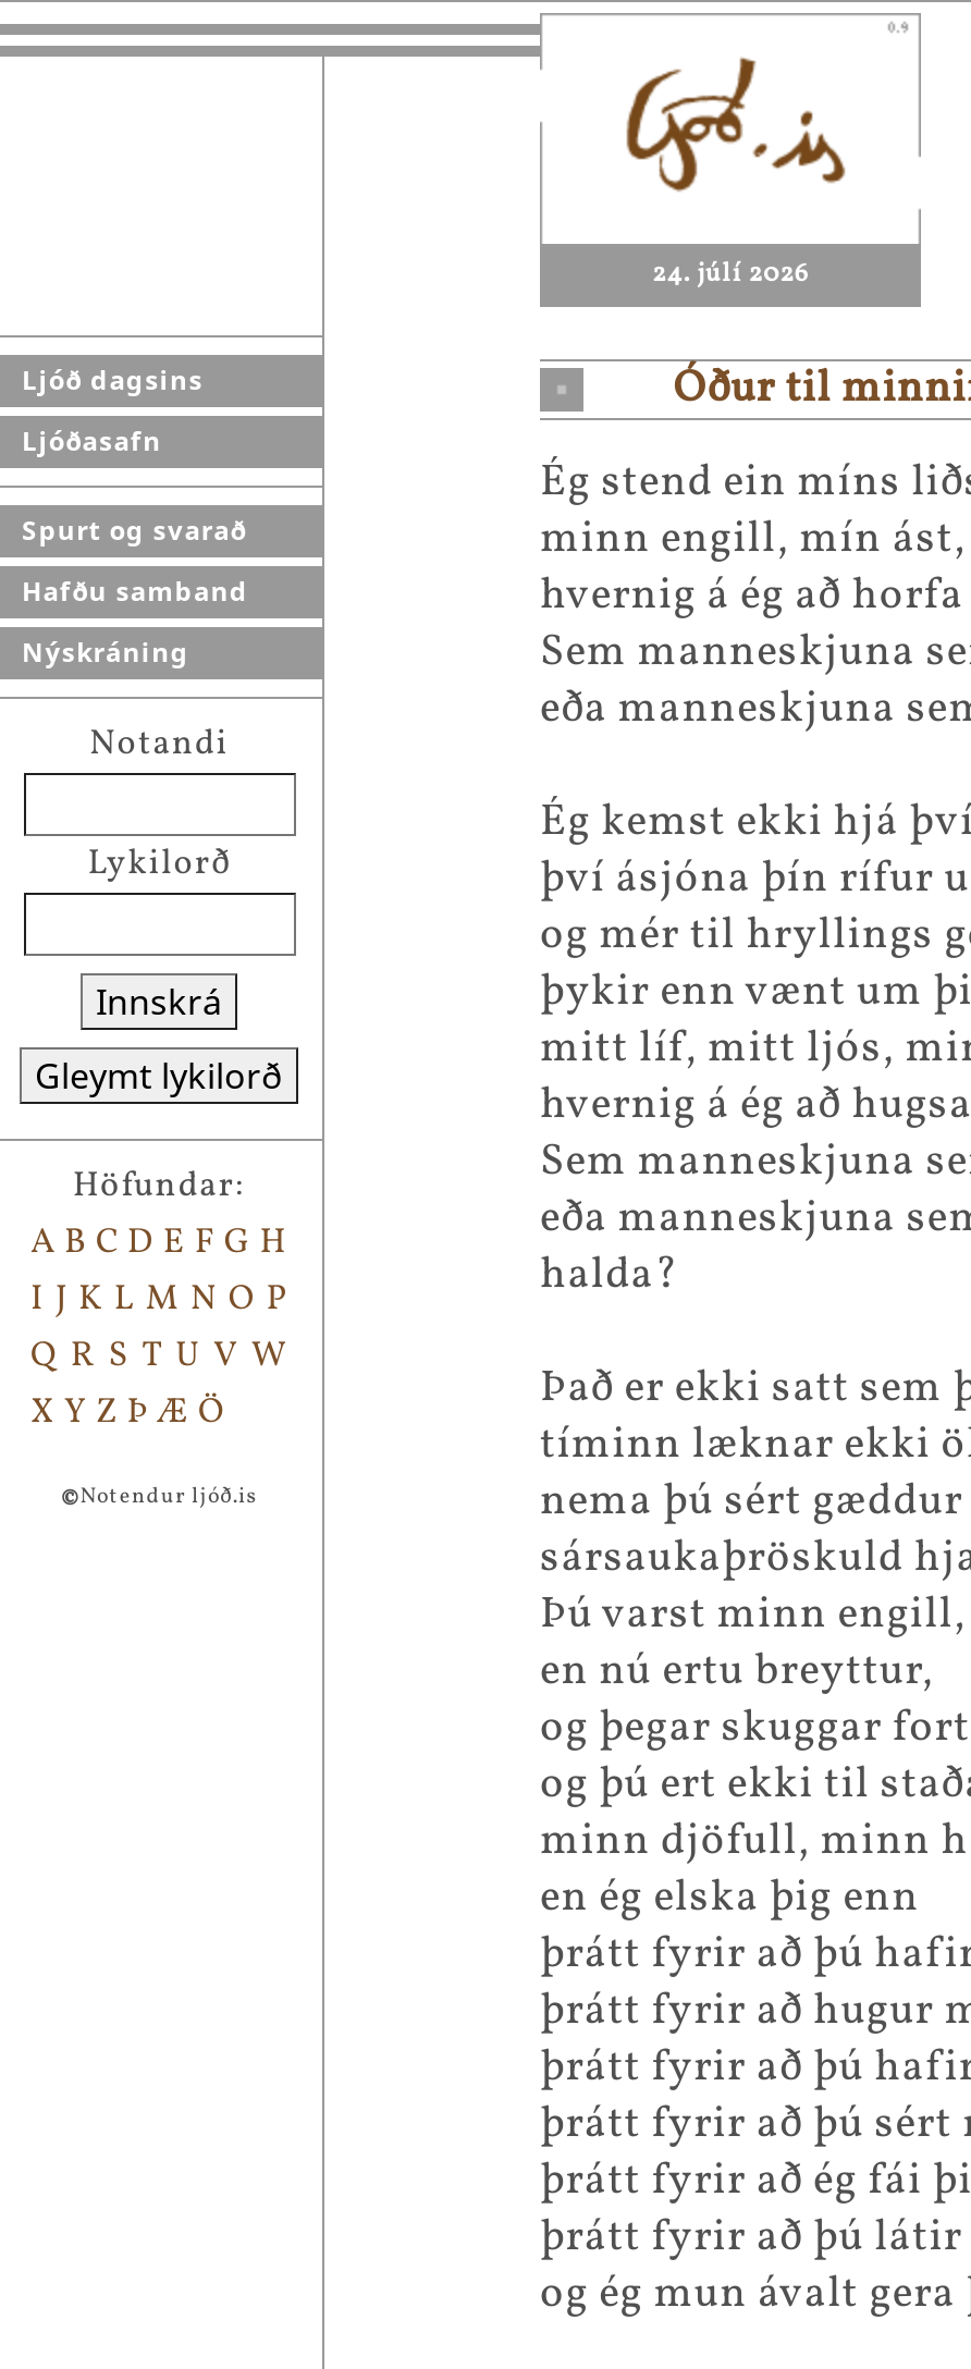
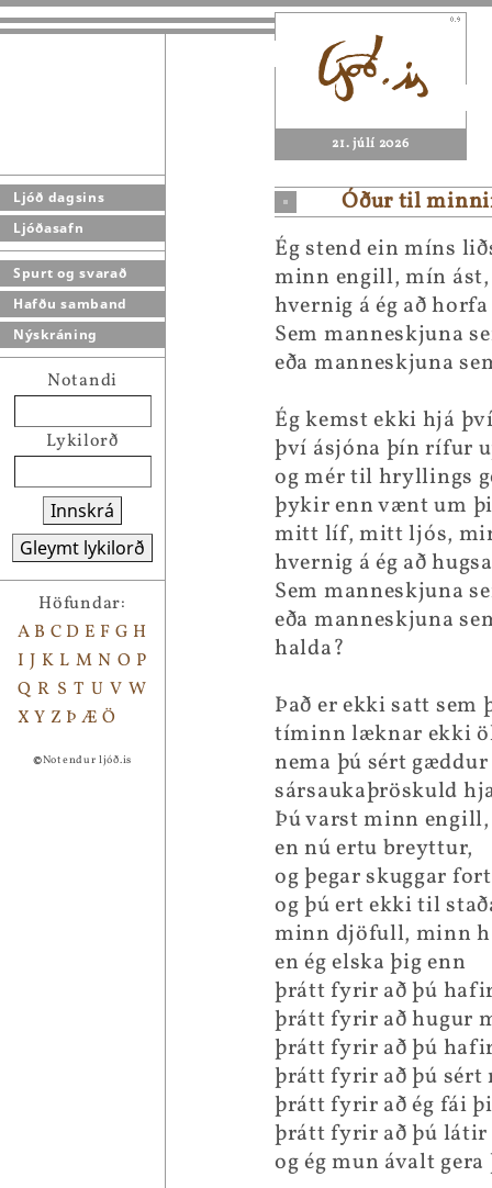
[652,257,809,292] 24. júlí 2026 -> [332,135,409,153] 21. júlí 2026

